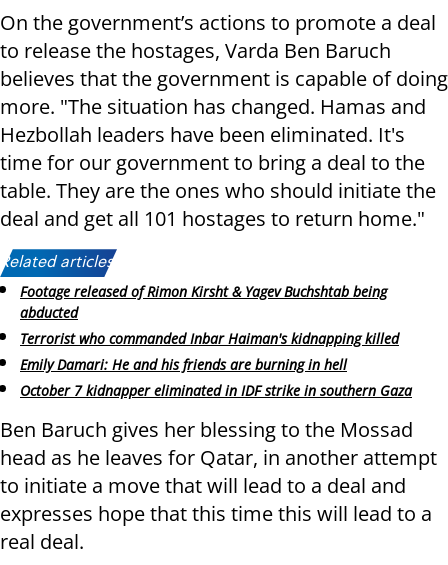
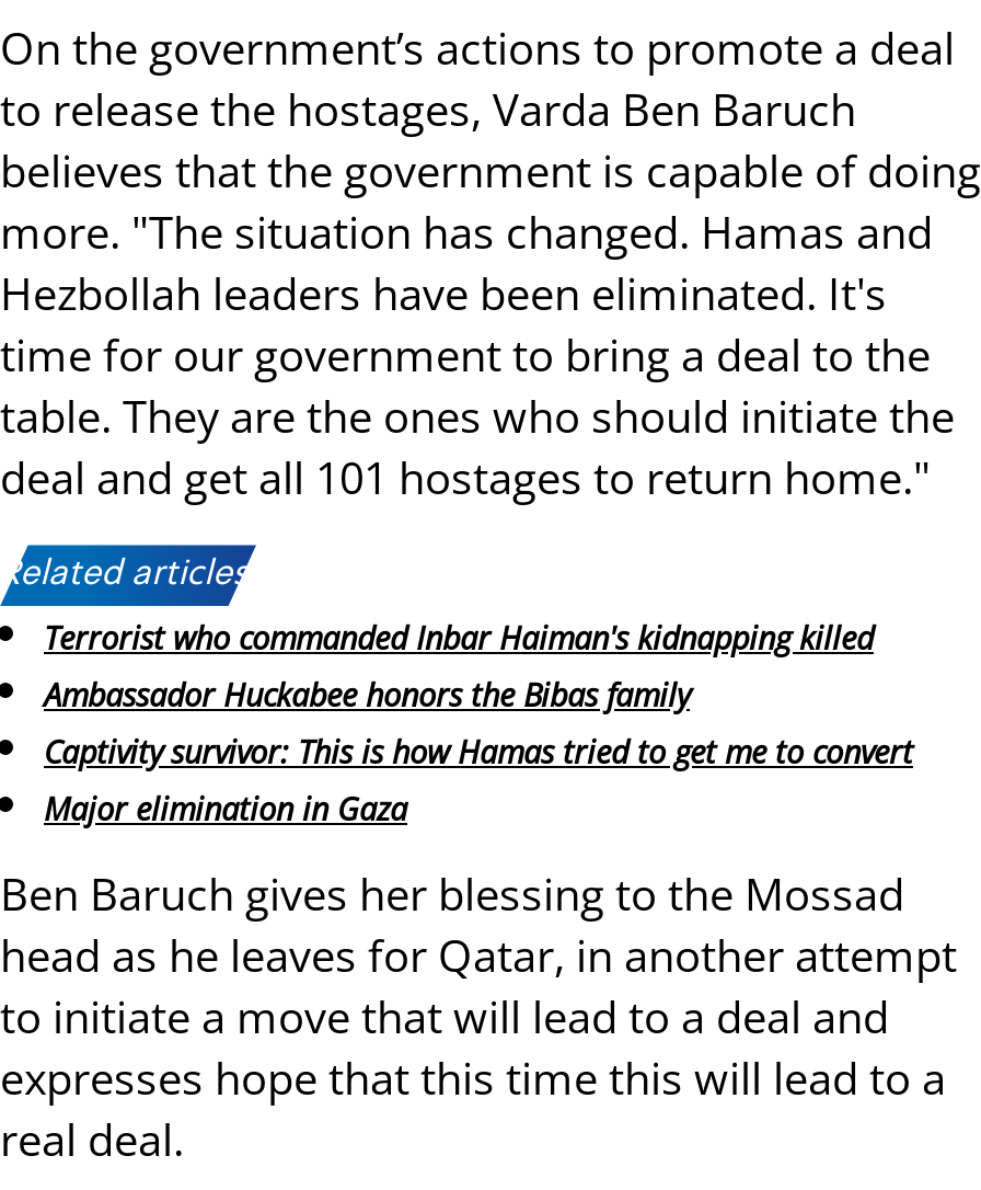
[20,282,387,322] Footage released of Rimon Kirsht & Yagev Buchshtab being | abducted -> none
moved [20,329,399,348] -> [44,618,874,659]: Terrorist who commanded Inbar Haiman's kidnapping killed
[20,355,412,400] Emily Damari: He and his friends are burning in hell | October 7 kidnapper eliminated in IDF strike in southern Gaza -> [44,674,913,829] Ambassador Huckabee honors the Bibas family | Captivity survivor: This is how Hamas tried to get me to convert | Major elimination in Gaza

